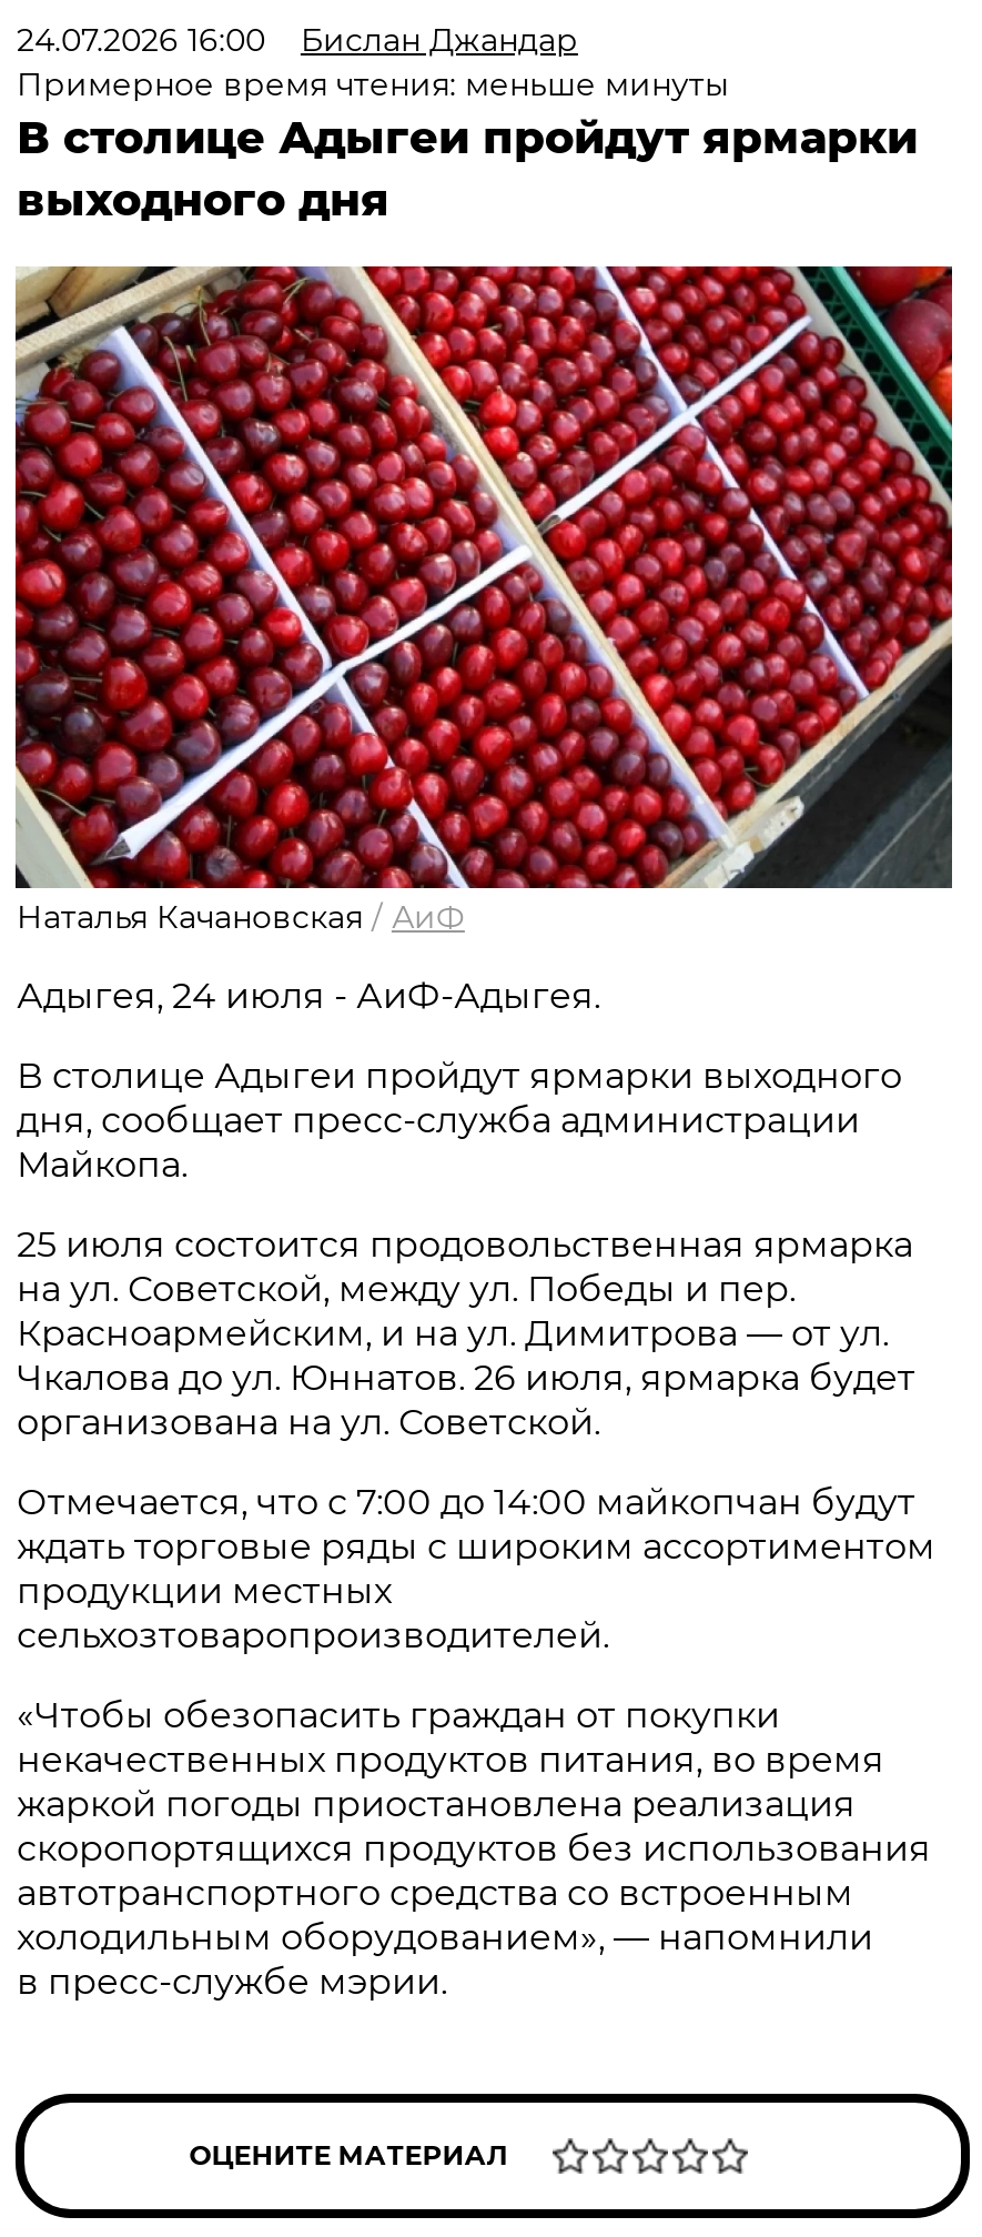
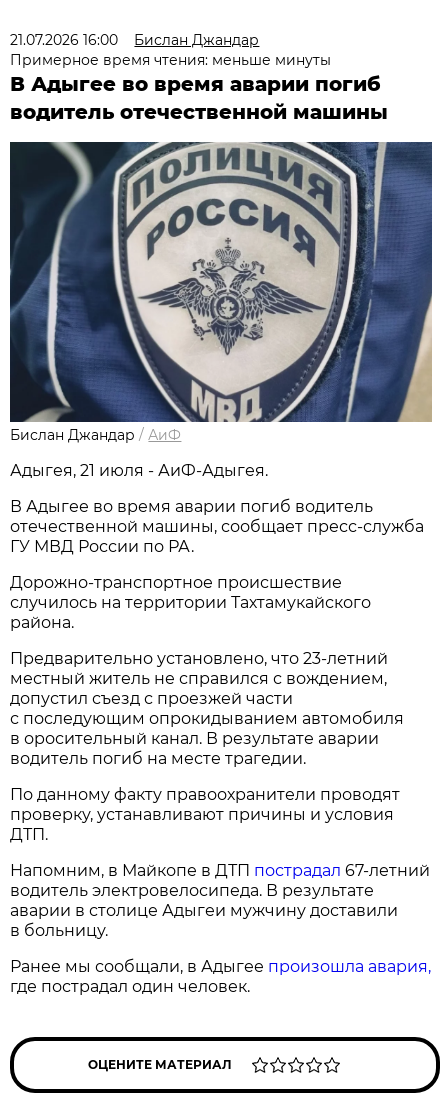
[16,19,578,59] 24.07.2026 16:00 Бислан Джандар -> [10,31,259,49] 21.07.2026 16:00 Бислан Джандар
[16,110,917,226] В столице Адыгеи пройдут ярмарки | выходного дня -> [10,72,388,124] В Адыгее во время аварии погиб | водитель отечественной машины
[13,264,954,2002] [image] | Наталья Качановская / АиФ | Адыгея, 24 июля - АиФ-Адыгея. | В столице Адыгеи пройдут ярмарки выходного | дня, сообщает пресс-служба администрации | Майкопа. | 25 июля состоится продовольственная ярмарка | на ул. Советской, между ул. Победы и пер. | Красноармейским, и на ул. Димитрова — от ул. | Чкалова до ул. Юннатов. 26 июля, ярмарка будет | организована на ул. Советской. | Отмечается, что с 7:00 до 14:00 майкопчан будут | ждать торговые ряды с широким ассортиментом | продукции местных | сельхозтоваропроизводителей. | «Чтобы обезопасить граждан от покупки | некачественных продуктов питания, во время | жаркой погоды приостановлена реализация | скоропортящихся продуктов без использования | автотранспортного средства со встроенным | холодильным оборудованием», — напомнили | в пресс-службе мэрии. -> [9,143,433,996] [image] | Бислан Джандар / АиФ | Адыгея, 21 июля - АиФ-Адыгея. | В Адыгее во время аварии погиб водитель | отечественной машины, сообщает пресс-служба | ГУ МВД России по РА. | Дорожно-транспортное происшествие | случилось на территории Тахтамукайского | района. | Предварительно установлено, что 23-летний | местный житель не справился с вождением, | допустил съезд с проезжей части | с последующим опрокидыванием автомобиля | в оросительный канал. В результате аварии | водитель погиб на месте трагедии. | По данному факту правоохранители проводят | проверку, устанавливают причины и условия | ДТП. | Напомним, в Майкопе в ДТП пострадал 67-летний | водитель электровелосипеда. В результате | аварии в столице Адыгеи мужчину доставили | в больницу. | Ранее мы сообщали, в Адыгее произошла авария, | где пострадал один человек.

